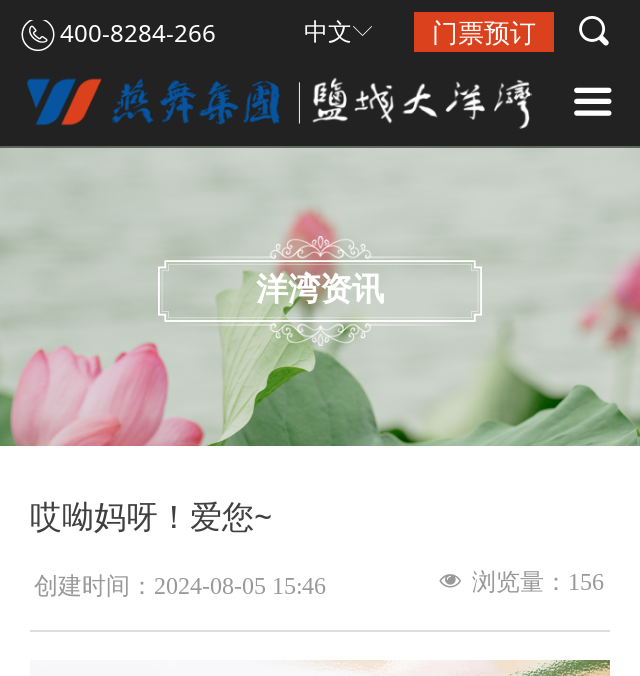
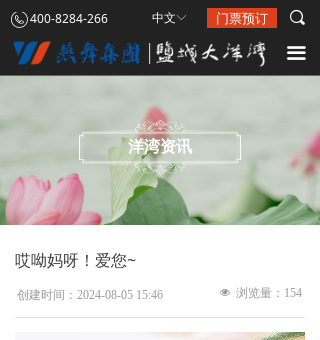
[438,568,604,596] 넶 浏览量：156 -> [219,286,302,300] 넶 浏览量：154

